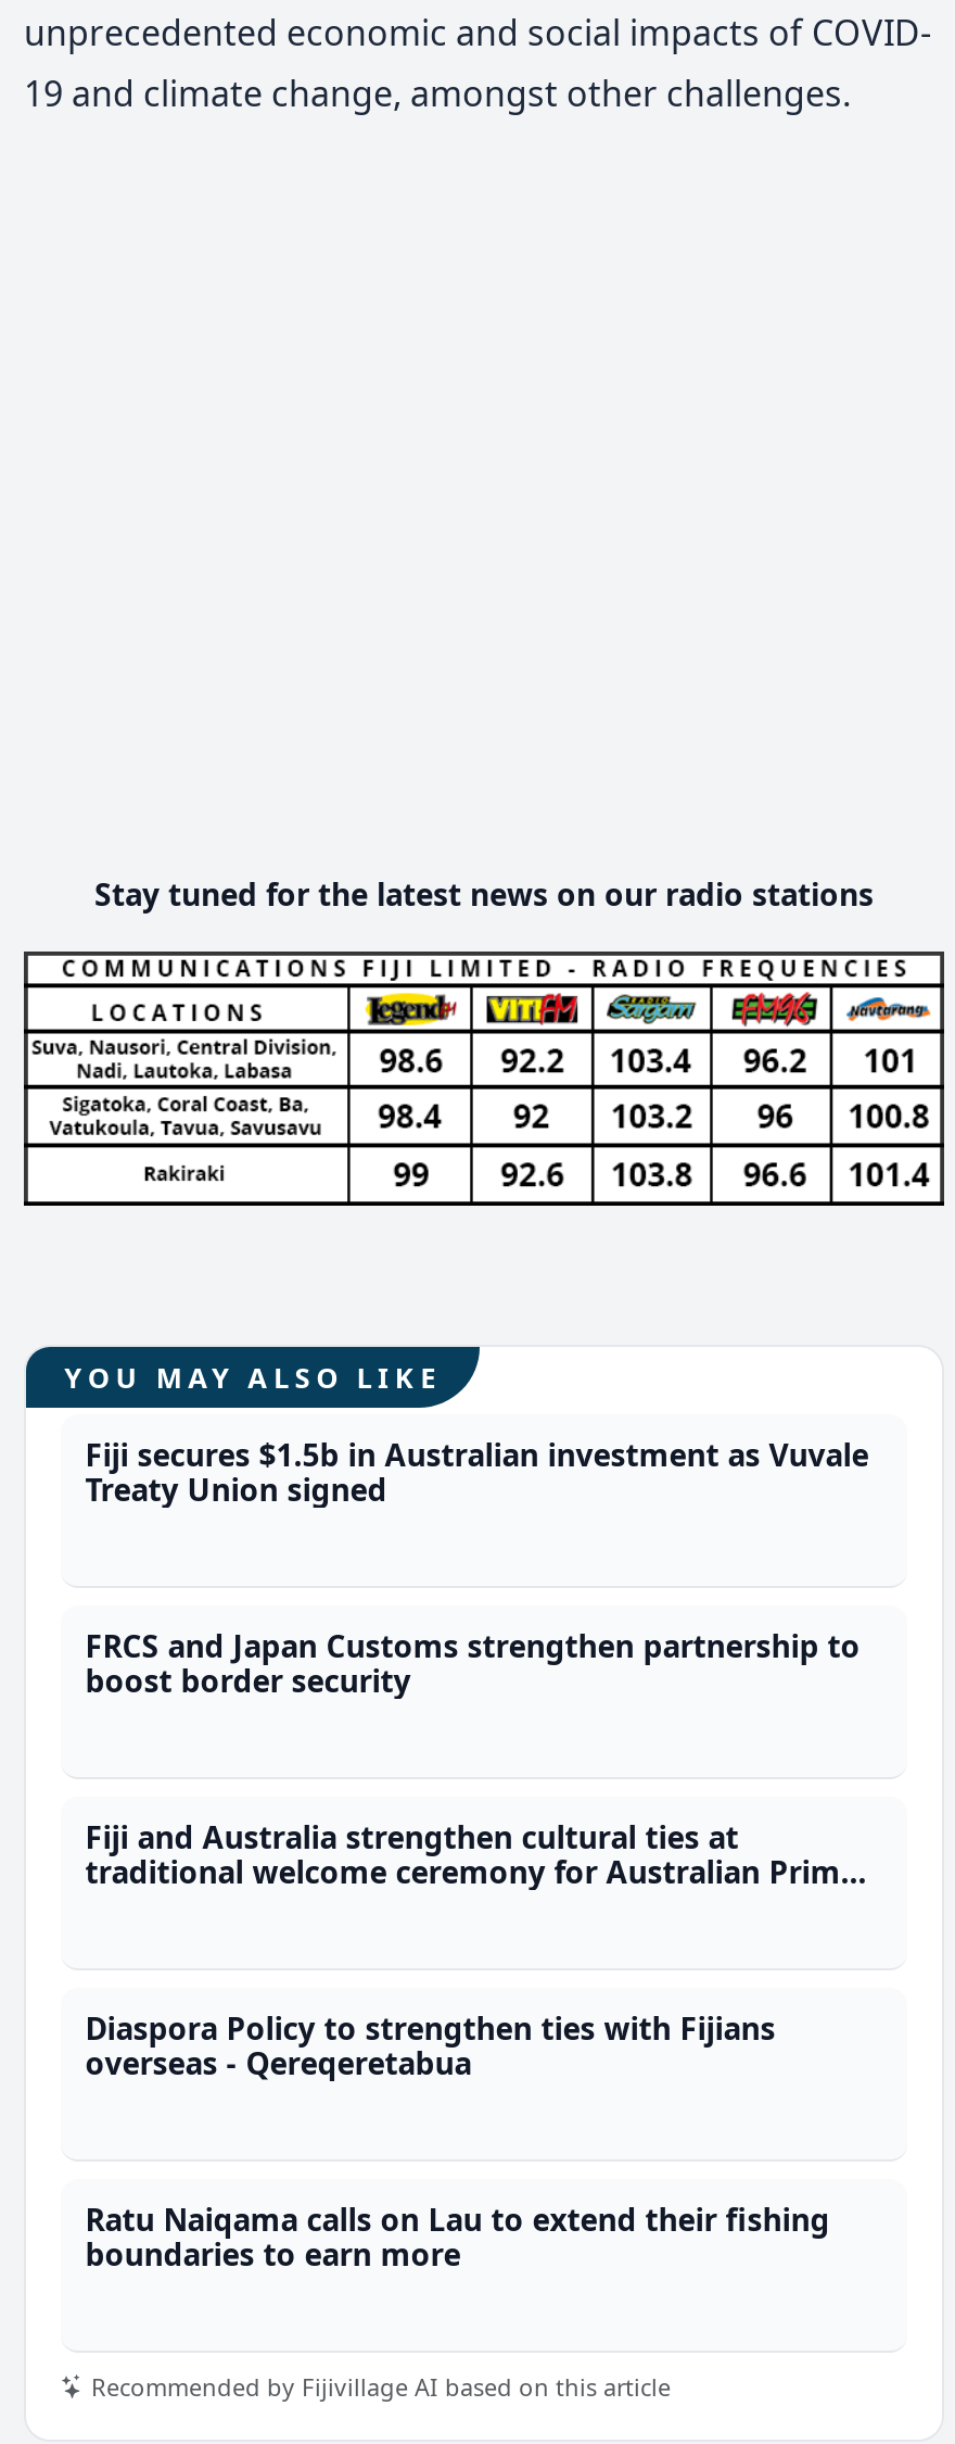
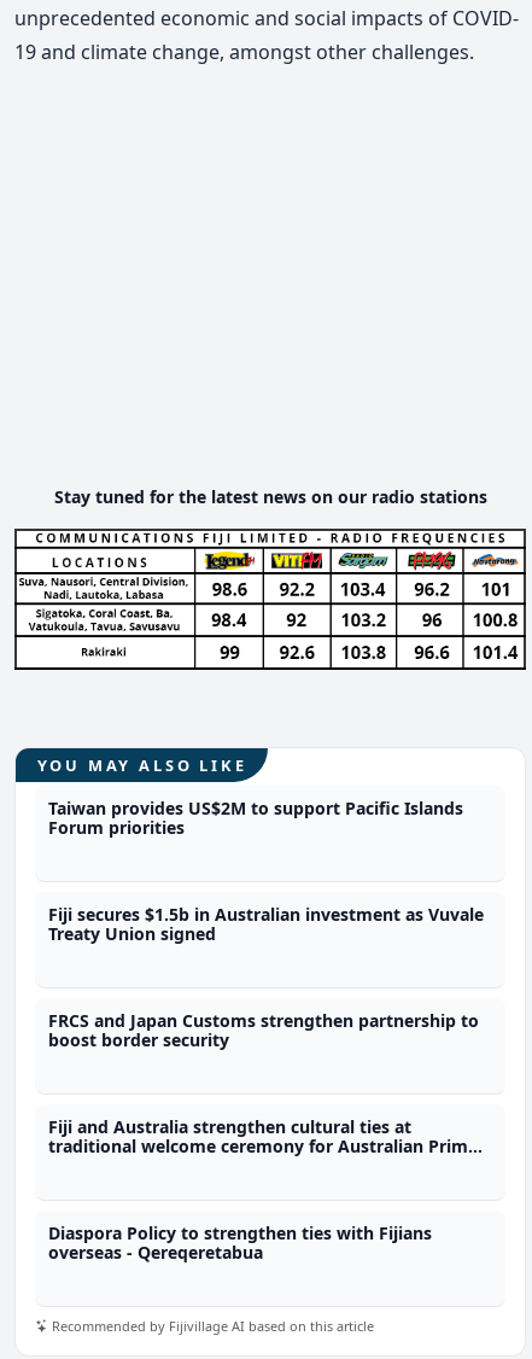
none -> [48,796,463,839] Taiwan provides US$2M to support Pacific Islands | Forum priorities
moved [85,1433,869,2083] -> [48,903,484,1263]: Fiji secures $1.5b in Australian investment as Vuvale | Treaty Union signed | FRCS and Japan Customs strengthen partnership to | boost border security | Fiji and Australia strengthen cultural ties at | Diaspora Policy to strengthen ties with Fijians | overseas - Qereqeretabua
[85,2198,830,2274] Ratu Naiqama calls on Lau to extend their fishing | boundaries to earn more -> none

